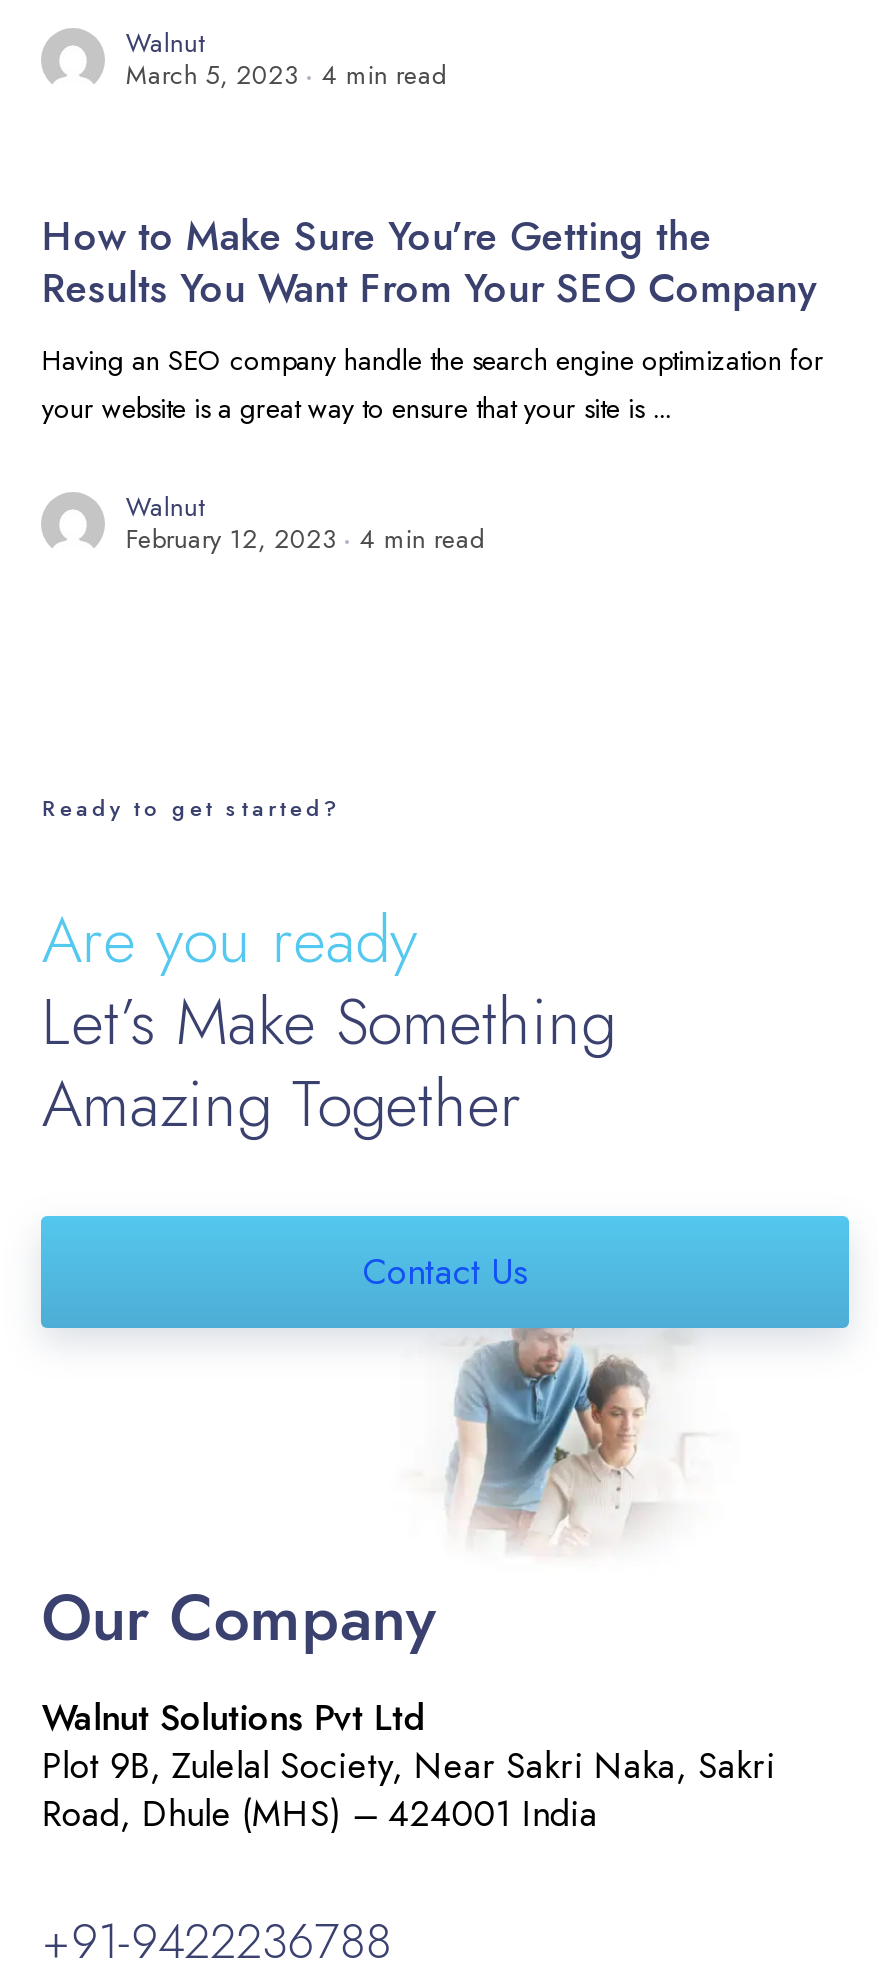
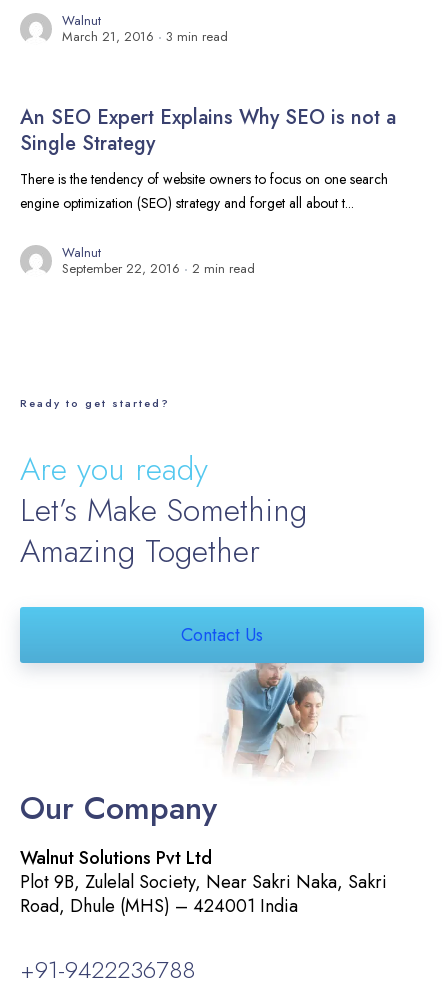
[126,55,448,93] March 5, 2023 | 4 min read -> [62,27,228,46] March 21, 2016 | 3 min read
[42,207,828,427] How to Make Sure You’re Getting the | Results You Want From Your SEO Company | Having an SEO company handle the search engine optimization for | your website is a great way to ensure that your site is ... -> [20,103,396,213] An SEO Expert Explains Why SEO is not a | Single Strategy | There is the tendency of website owners to focus on one search | engine optimization (SEO) strategy and forget all about t...
[126,519,486,557] February 12, 2023 | 4 min read -> [62,259,255,278] September 22, 2016 | 2 min read

